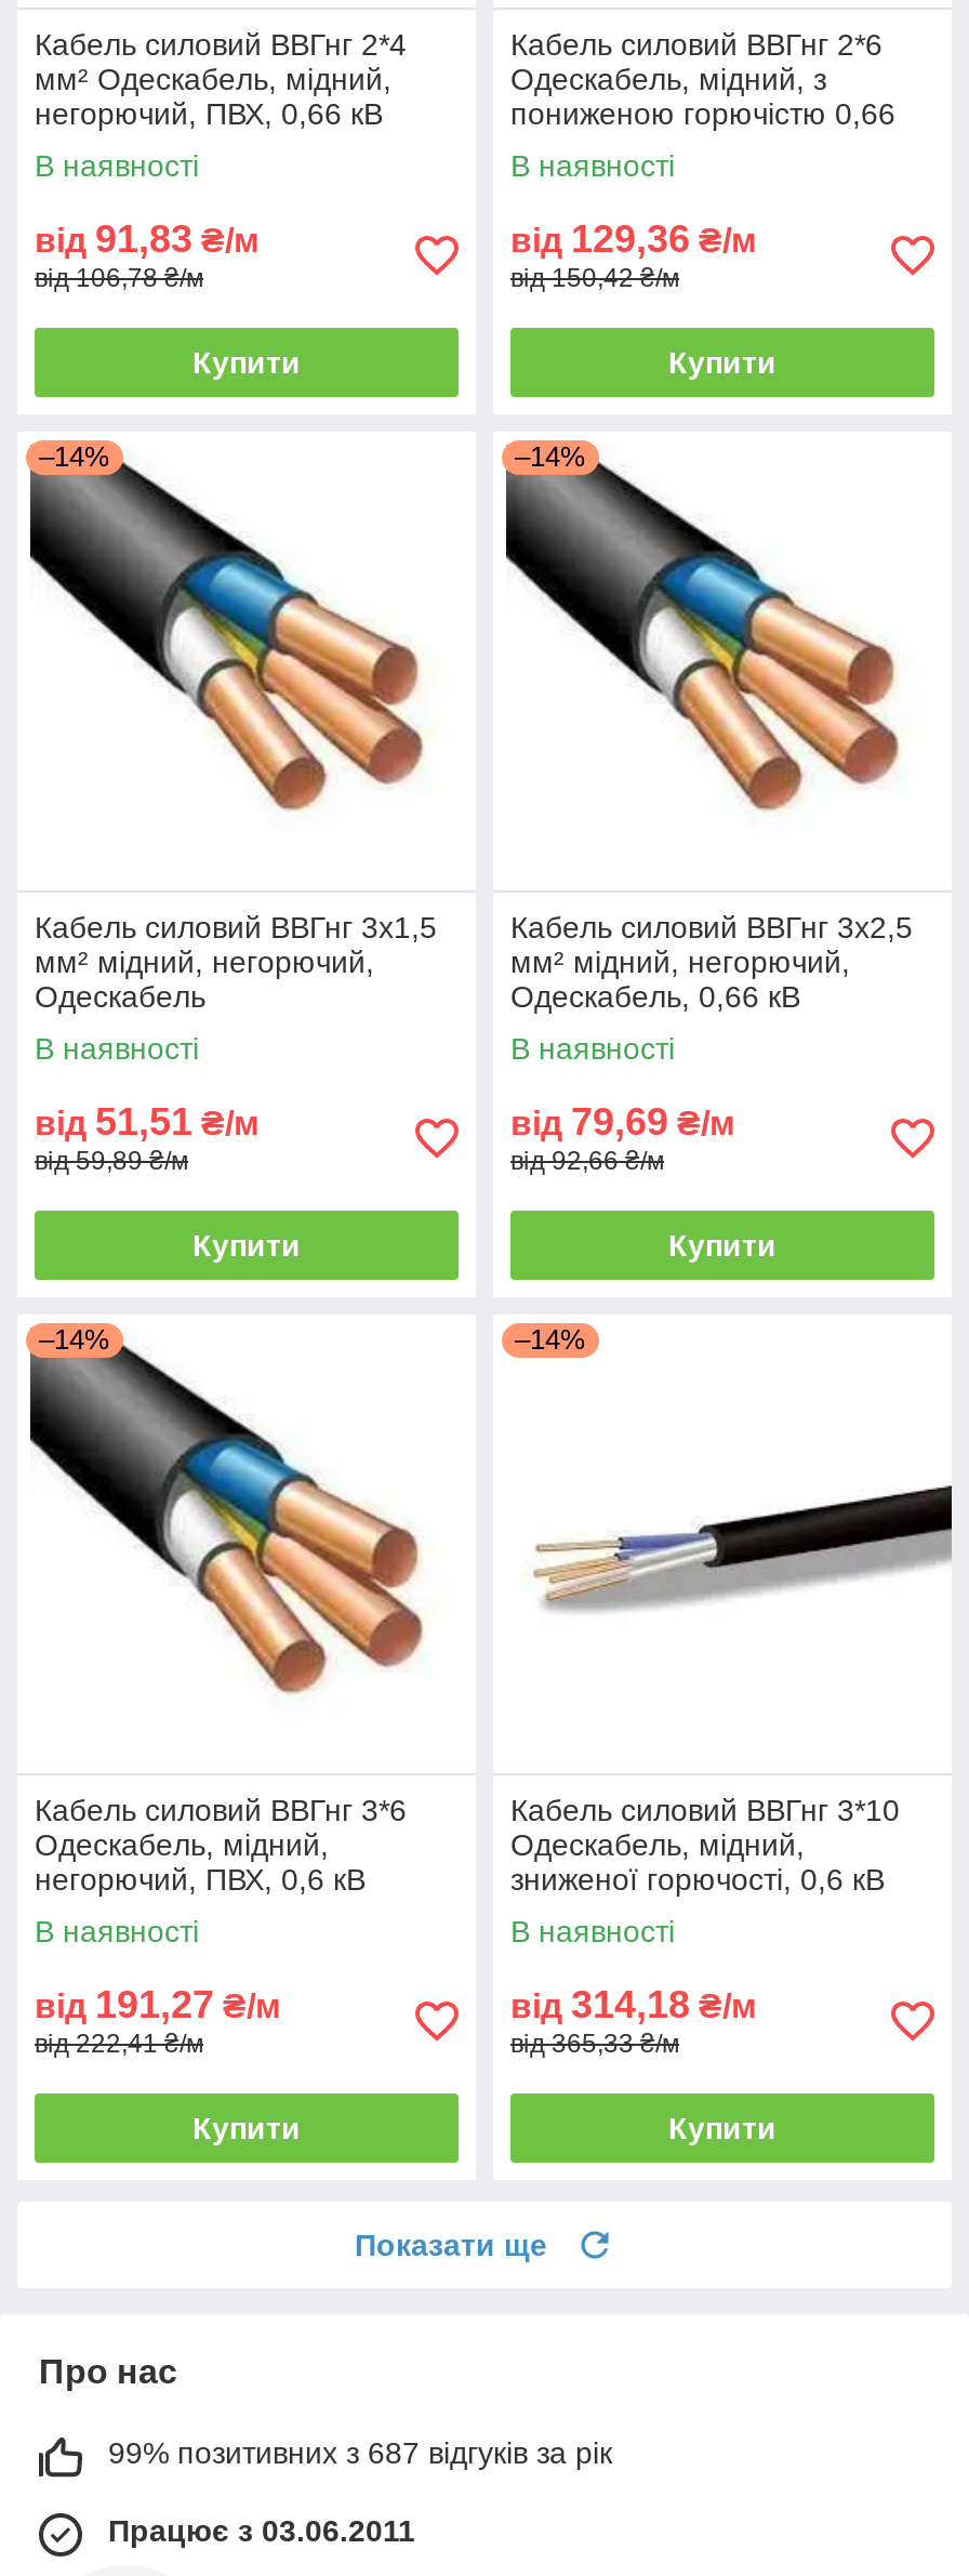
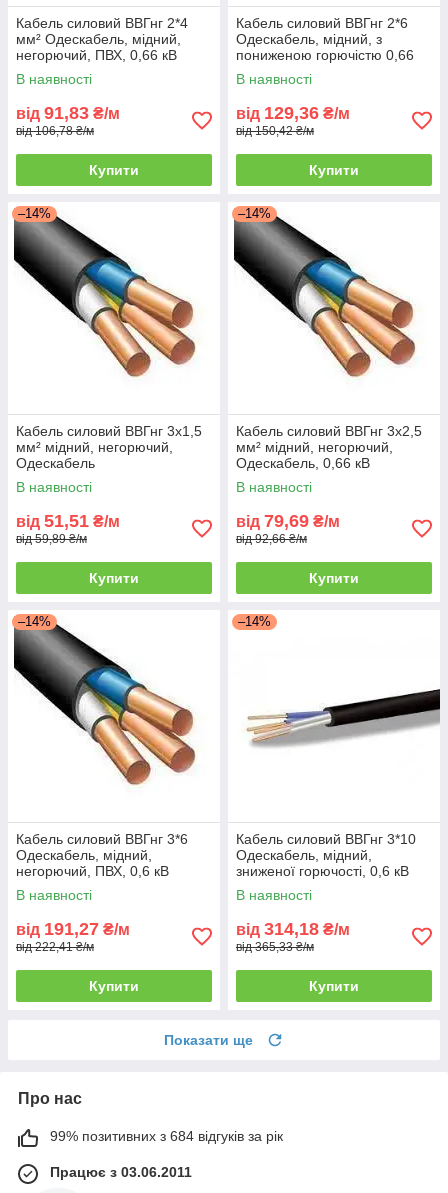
[108,2436,612,2471] 99% позитивних з 687 відгуків за рік -> [50,1128,283,1144] 99% позитивних з 684 відгуків за рік

